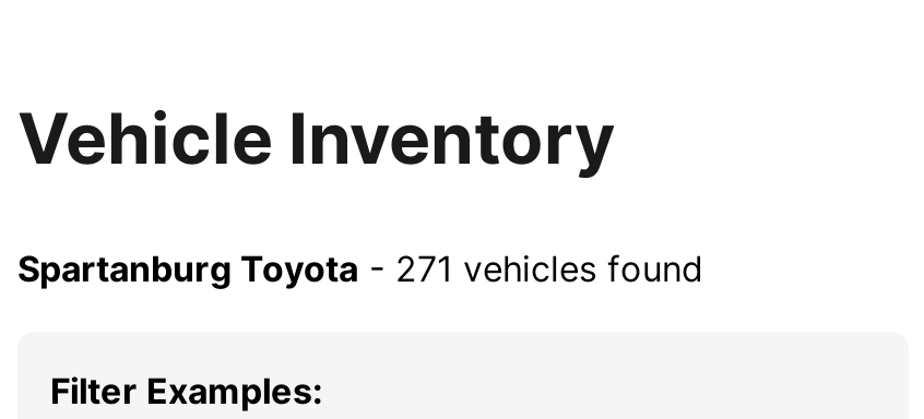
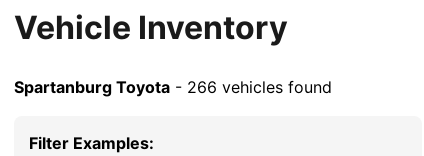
[17,246,703,290] Spartanburg Toyota - 271 vehicles found -> [14,77,332,97] Spartanburg Toyota - 266 vehicles found

